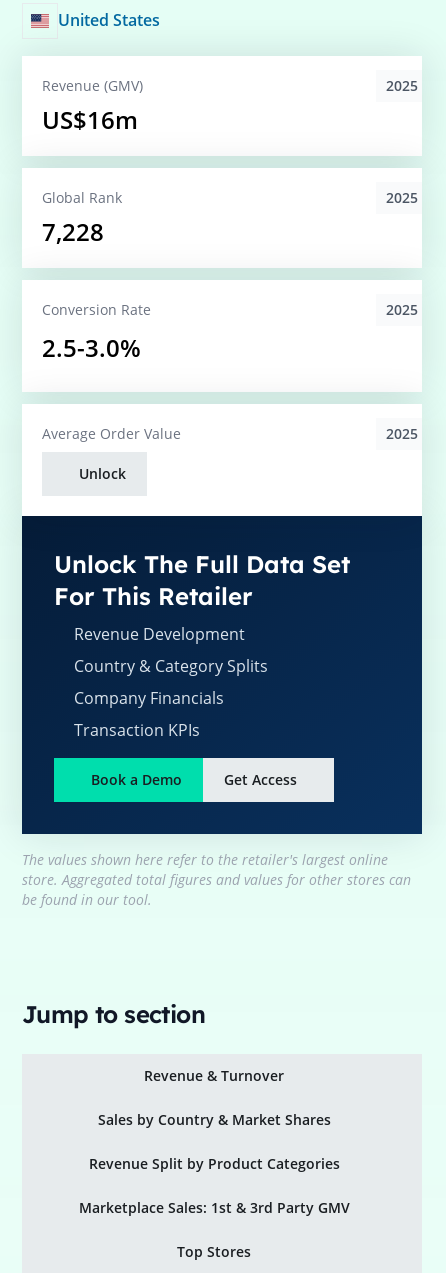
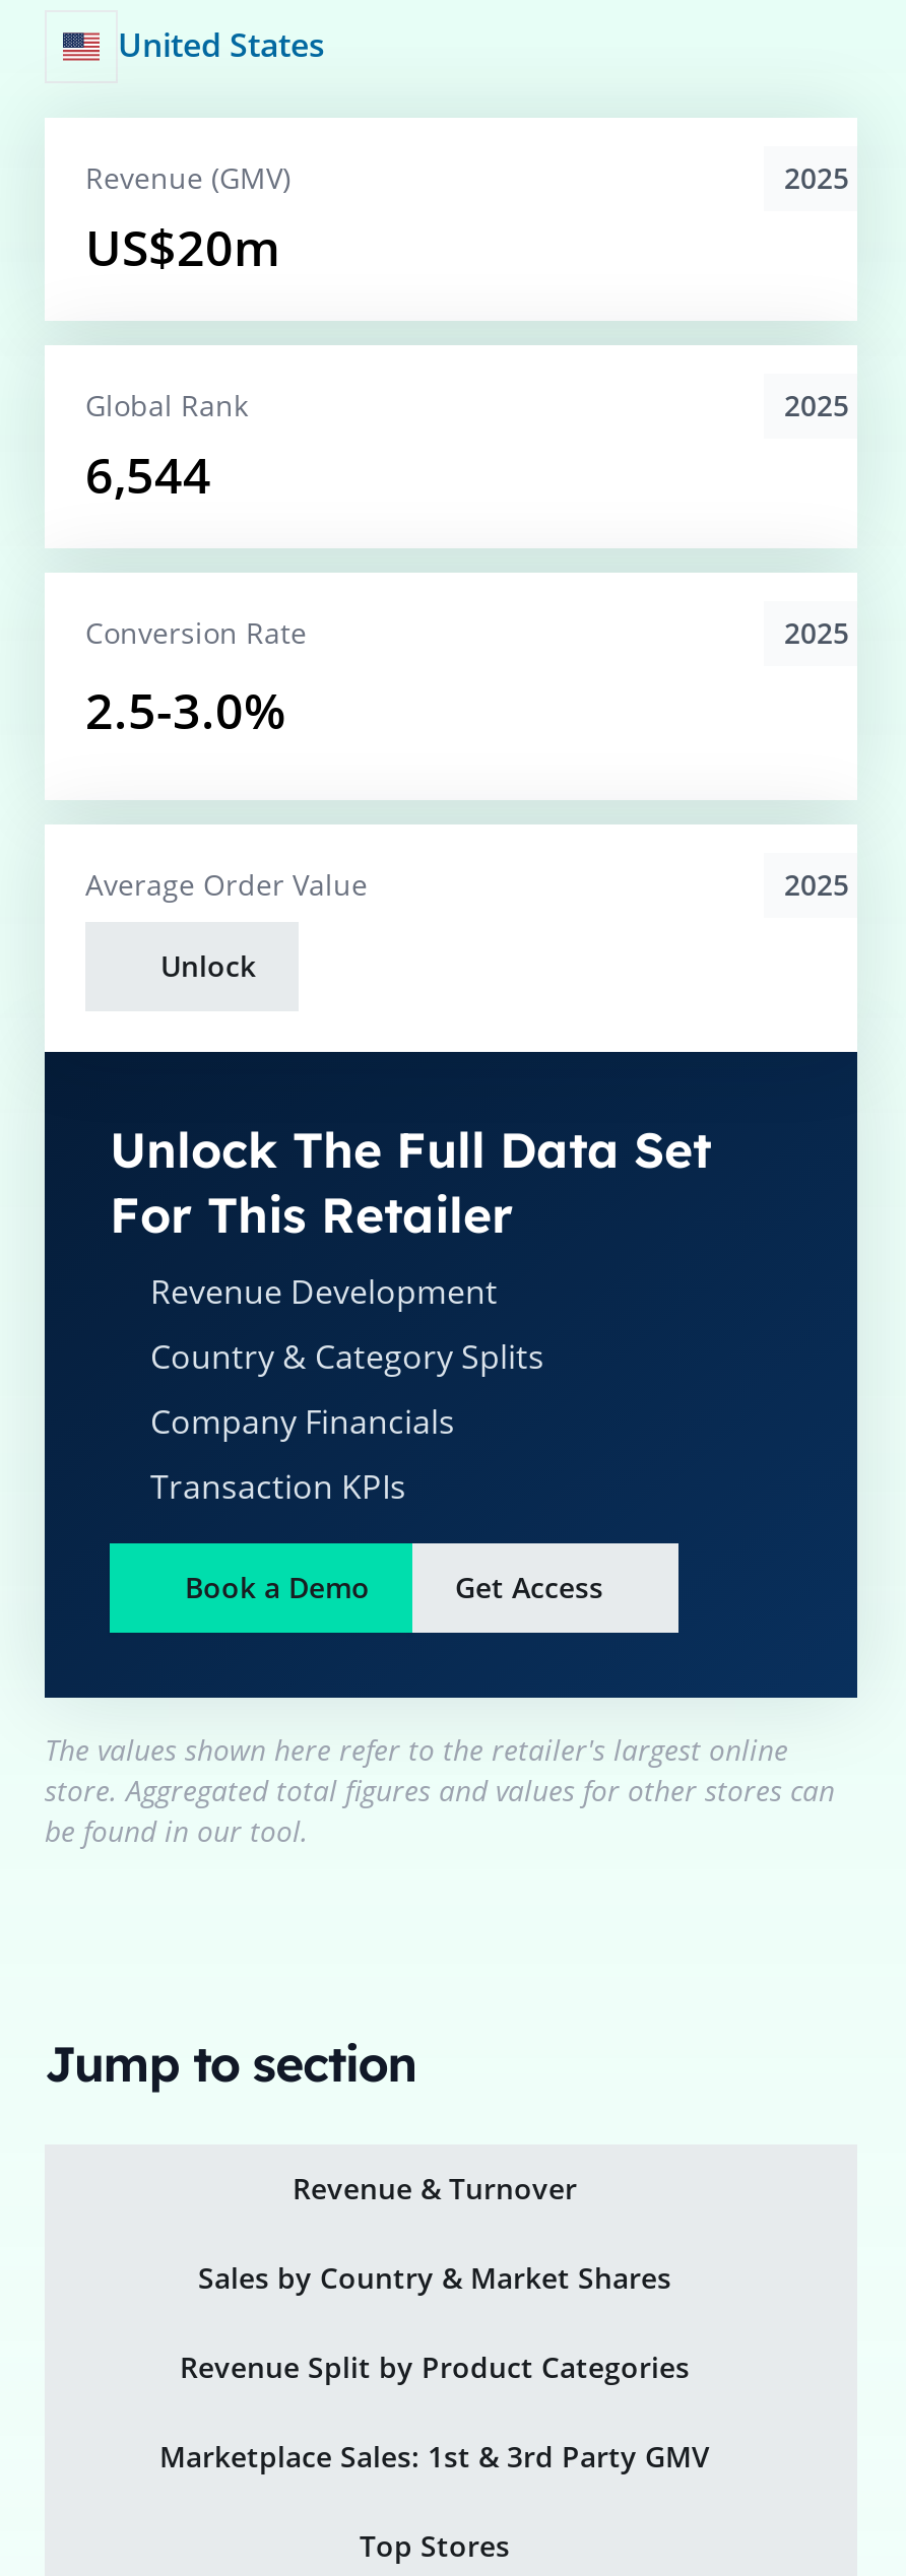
[42,103,138,136] US$16m -> [85,213,280,280] US$20m
[42,215,104,248] 7,228 -> [85,441,211,508] 6,544

